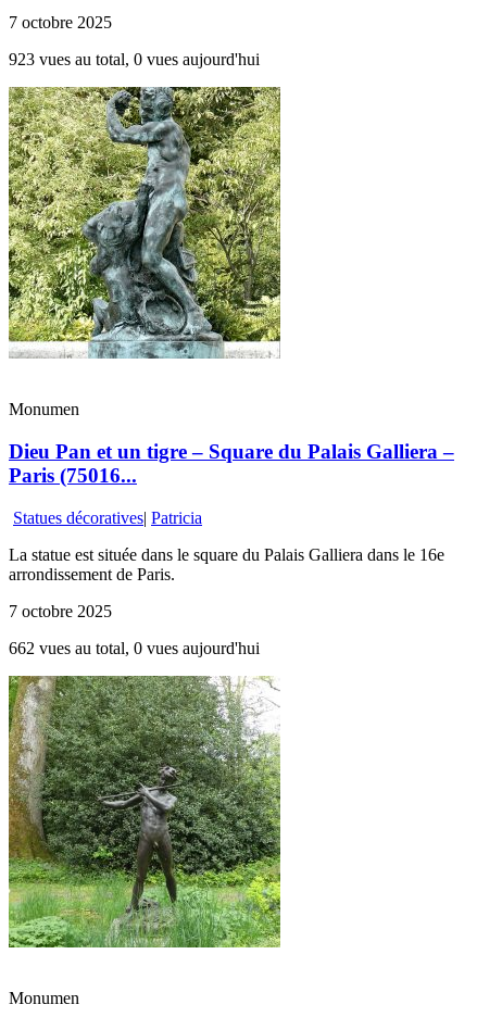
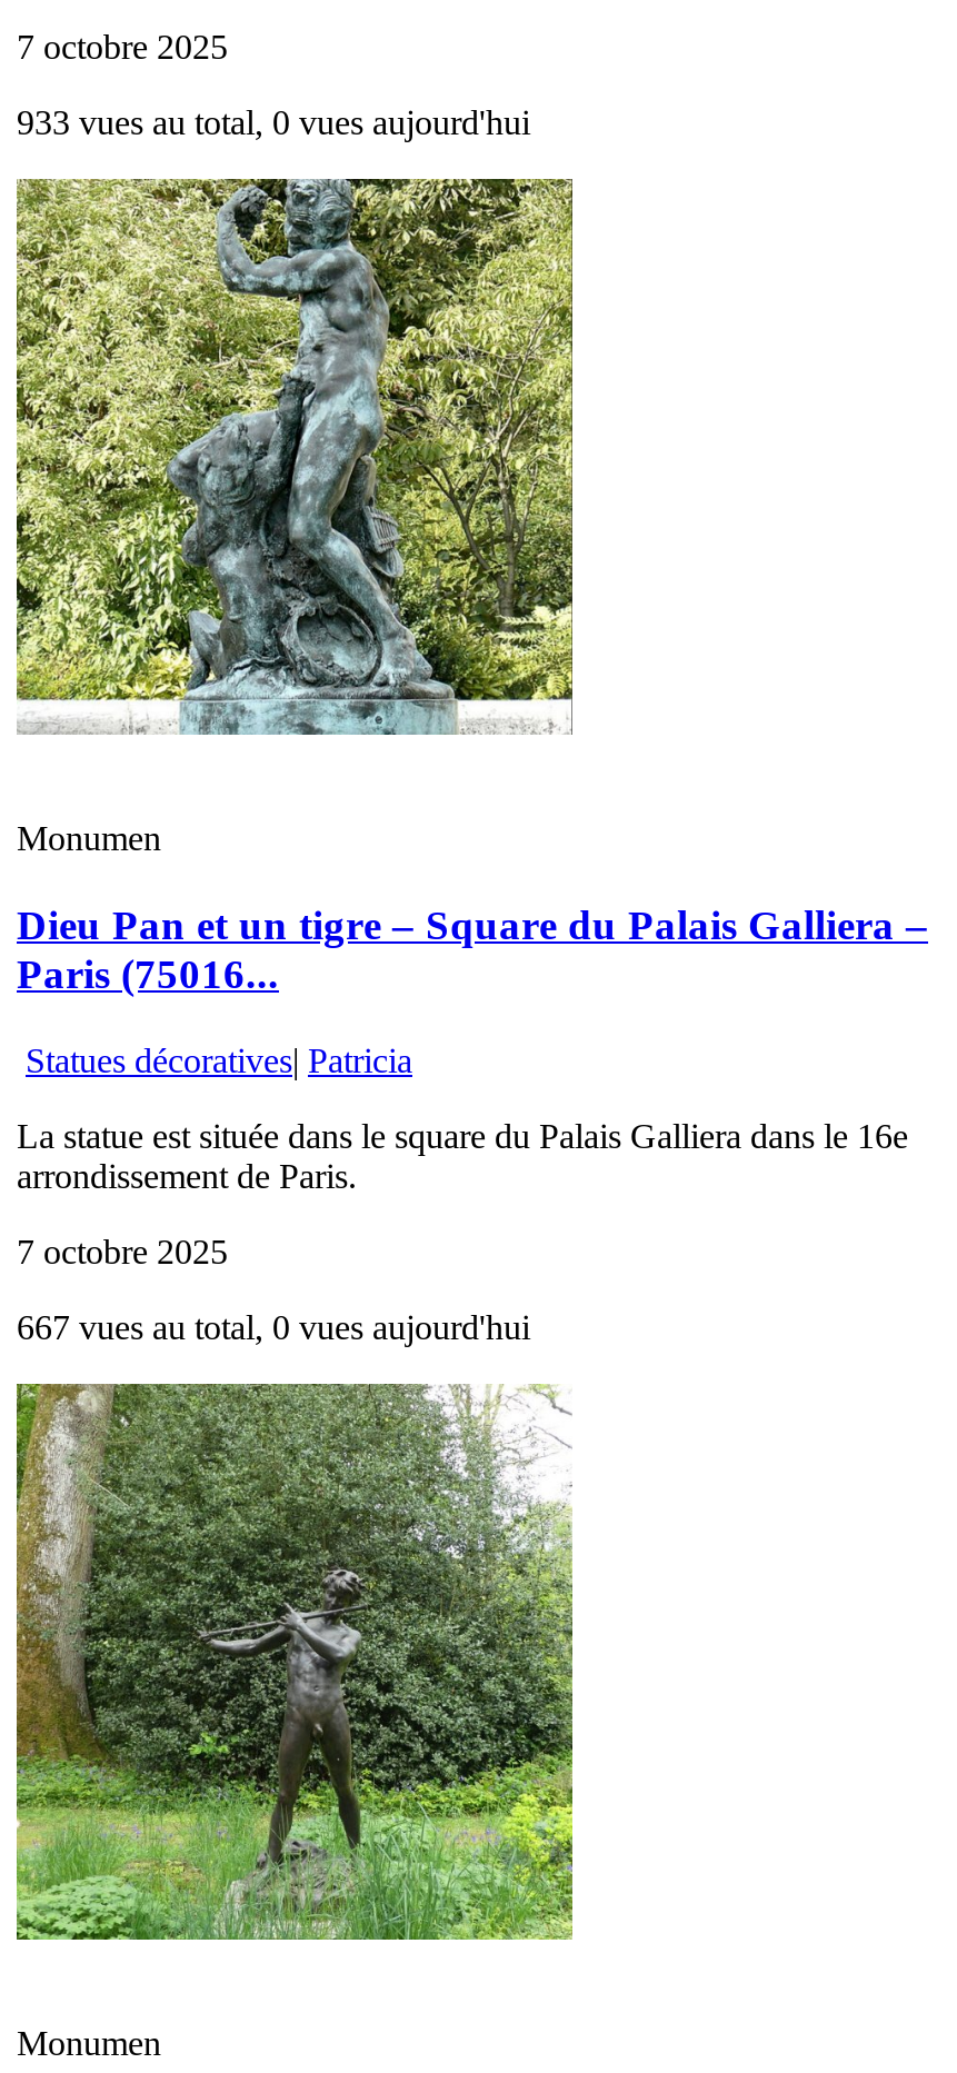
[9,50,260,69] 923 vues au total, 0 vues aujourd'hui -> [17,104,530,141] 933 vues au total, 0 vues aujourd'hui
[9,638,260,657] 662 vues au total, 0 vues aujourd'hui -> [17,1307,530,1345] 667 vues au total, 0 vues aujourd'hui

